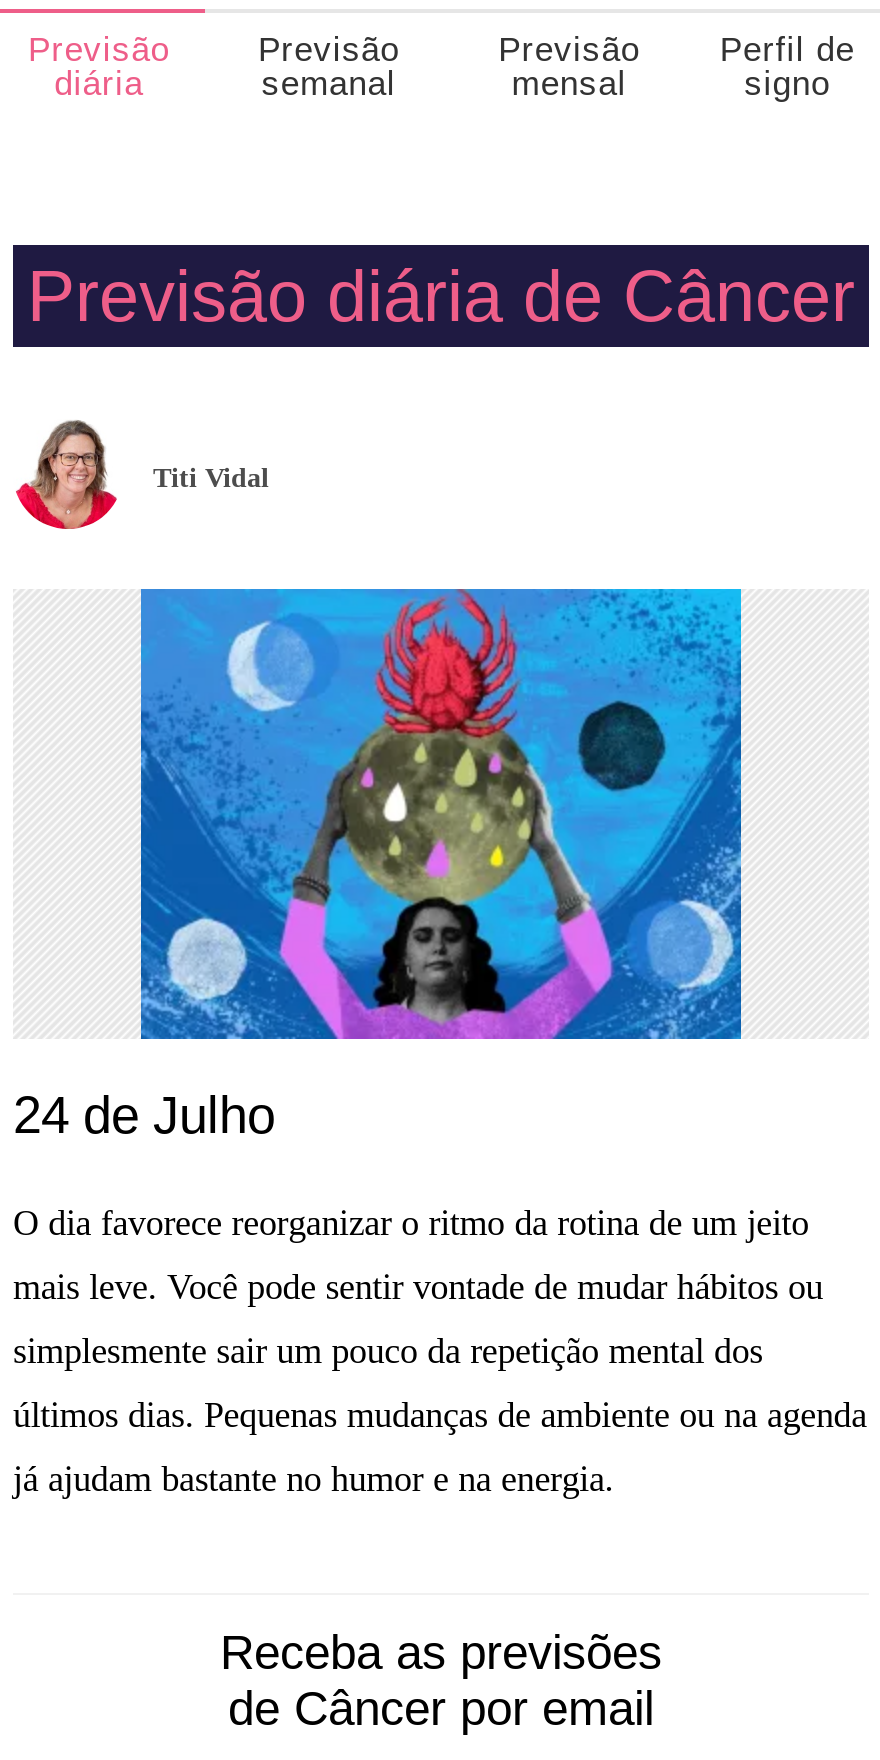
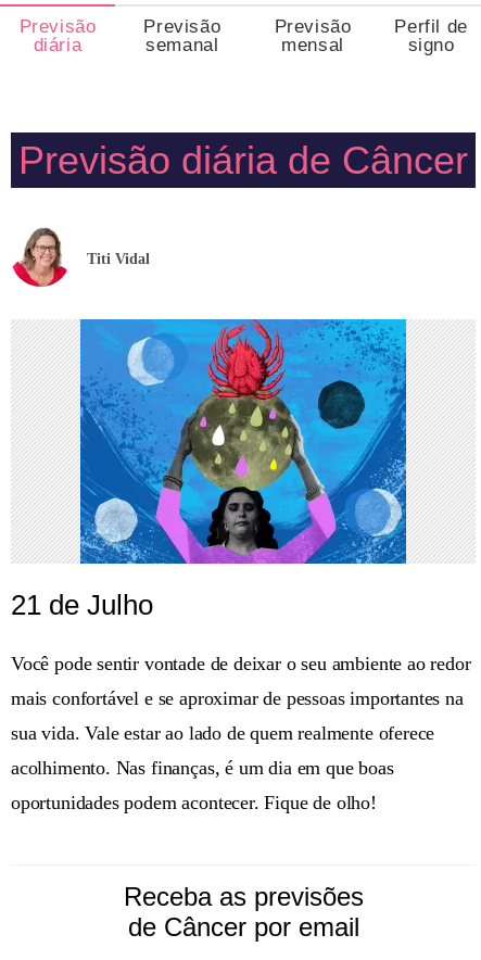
[13,1085,275,1145] 24 de Julho -> [11,589,153,621] 21 de Julho
[13,1203,809,1243] O dia favorece reorganizar o ritmo da rotina de um jeito -> [11,653,471,674] Você pode sentir vontade de deixar o seu ambiente ao redor
[13,1267,823,1307] mais leve. Você pode sentir vontade de mudar hábitos ou -> [11,687,463,709] mais confortável e se aproximar de pessoas importantes na
[13,1331,763,1371] simplesmente sair um pouco da repetição mental dos -> [11,722,435,744] sua vida. Vale estar ao lado de quem realmente oferece
[13,1395,867,1435] últimos dias. Pequenas mudanças de ambiente ou na agenda -> [11,757,394,779] acolhimento. Nas finanças, é um dia em que boas
[13,1459,614,1499] já ajudam bastante no humor e na energia. -> [11,792,377,813] oportunidades podem acontecer. Fique de olho!

